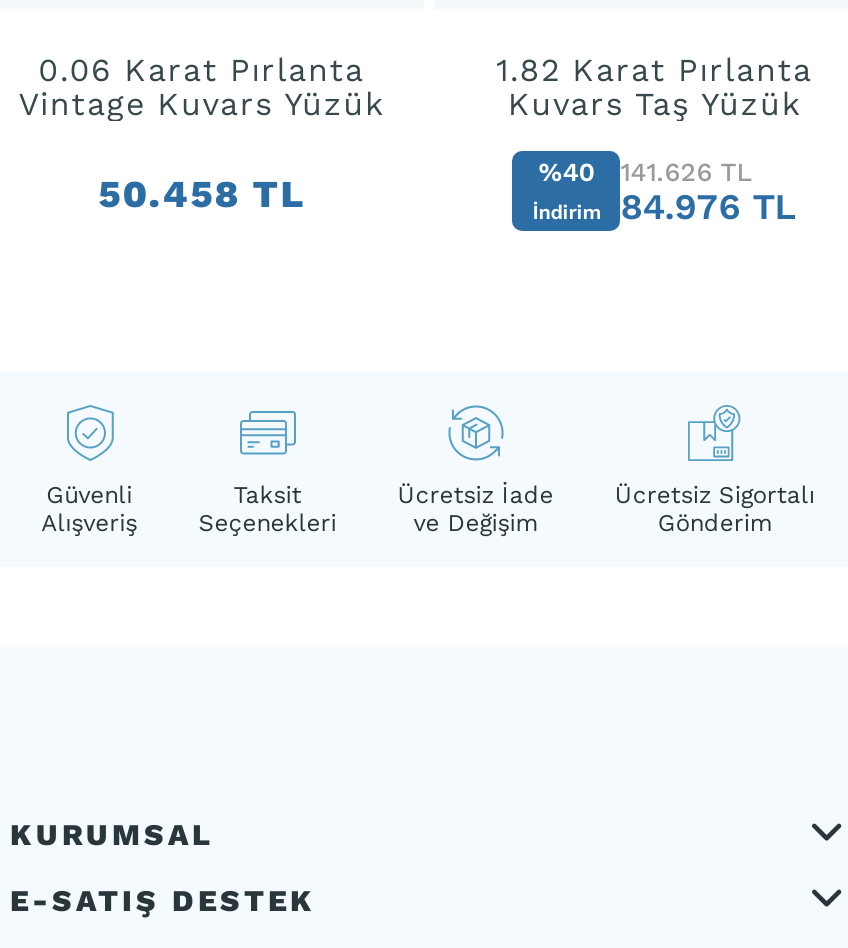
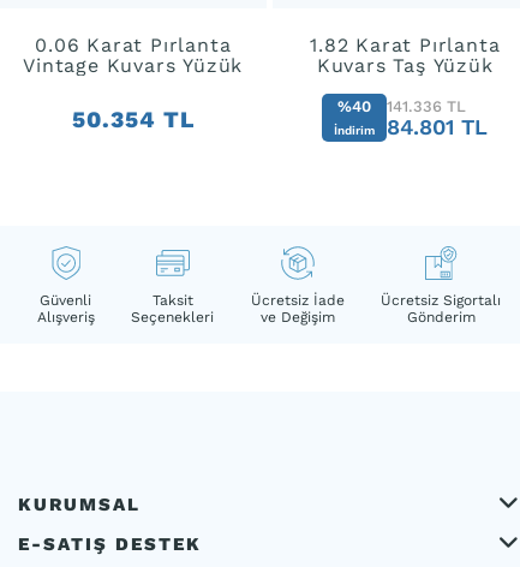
[538,157,752,187] %40 141.626 TL -> [338,97,466,115] %40 141.336 TL
[98,171,304,217] 50.458 TL -> [72,106,194,133] 50.354 TL
[532,185,796,227] İndirim 84.976 TL -> [334,114,488,139] İndirim 84.801 TL

